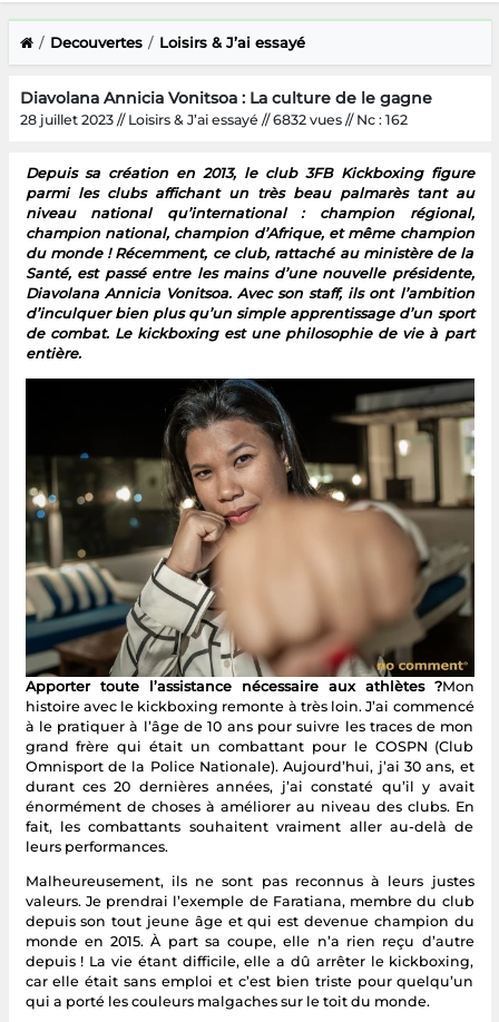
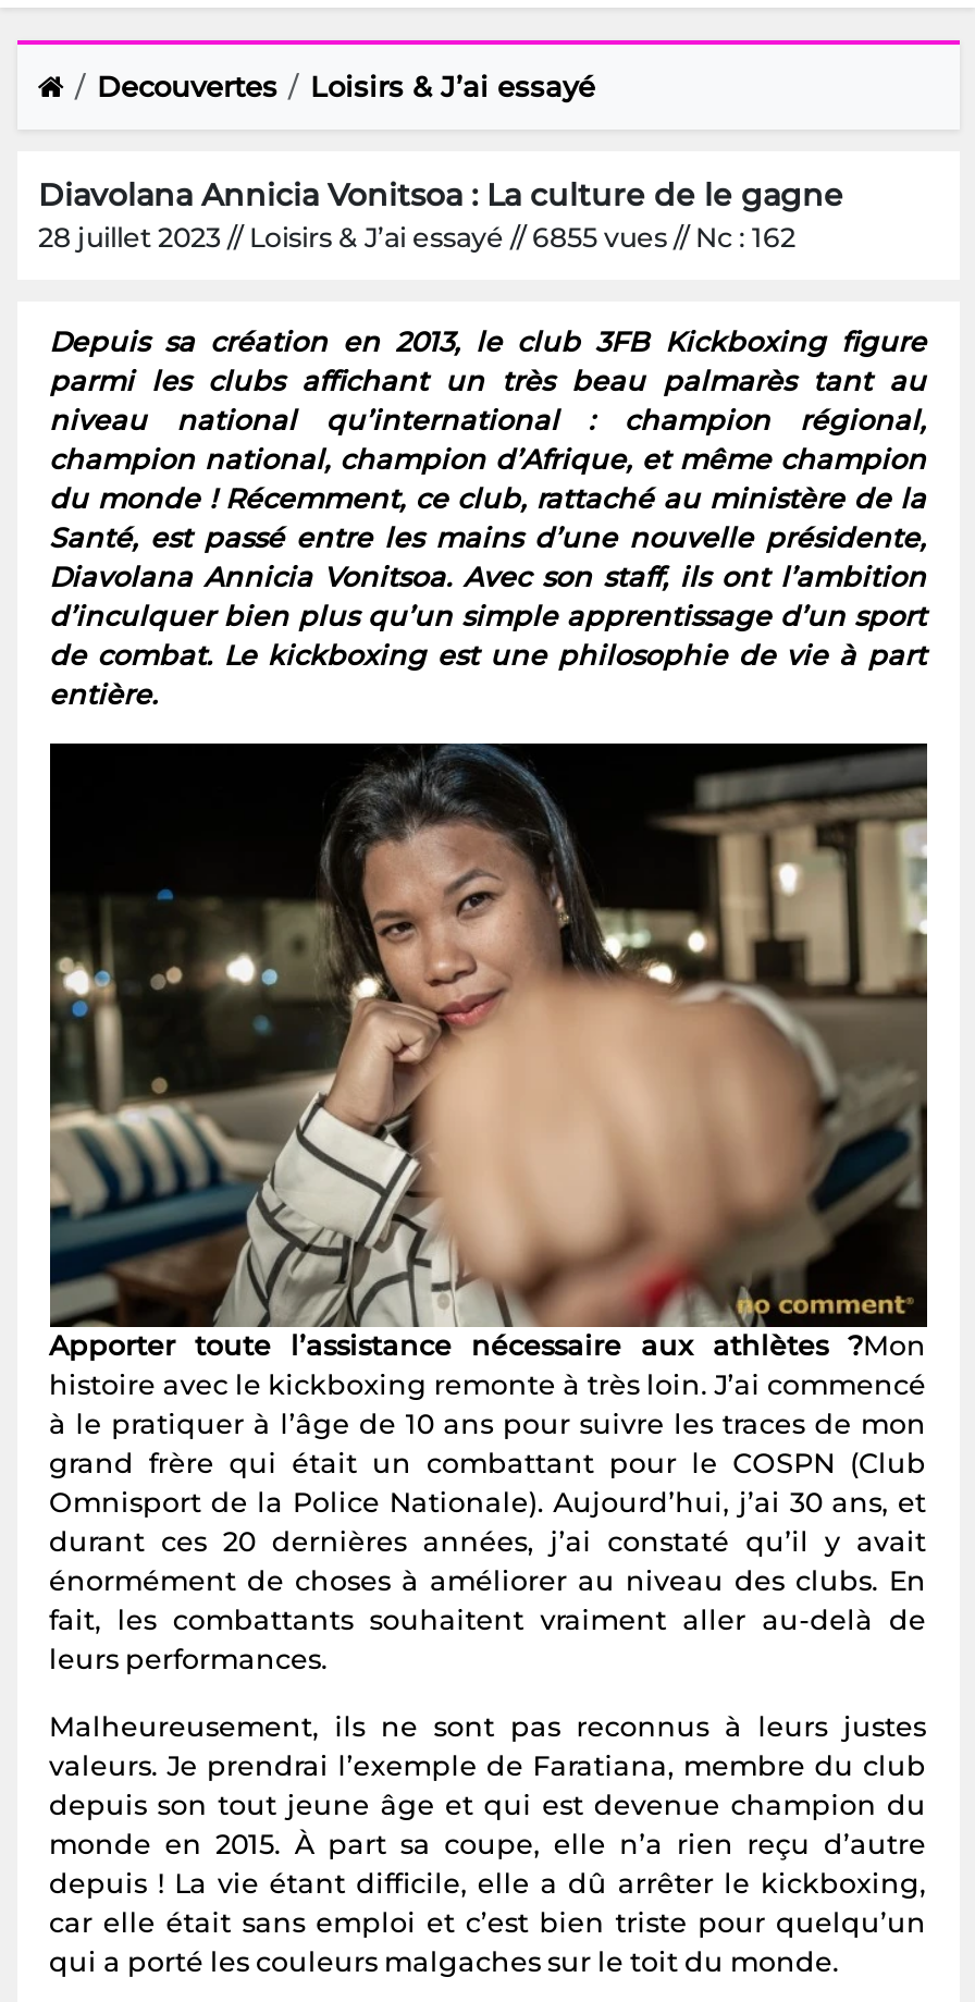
[19,111,407,128] 28 juillet 2023 // Loisirs & J’ai essayé // 6832 vues // Nc : 162 -> [38,221,795,254] 28 juillet 2023 // Loisirs & J’ai essayé // 6855 vues // Nc : 162

